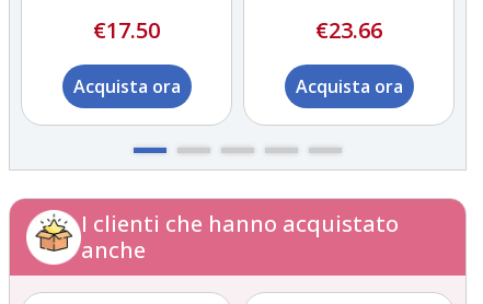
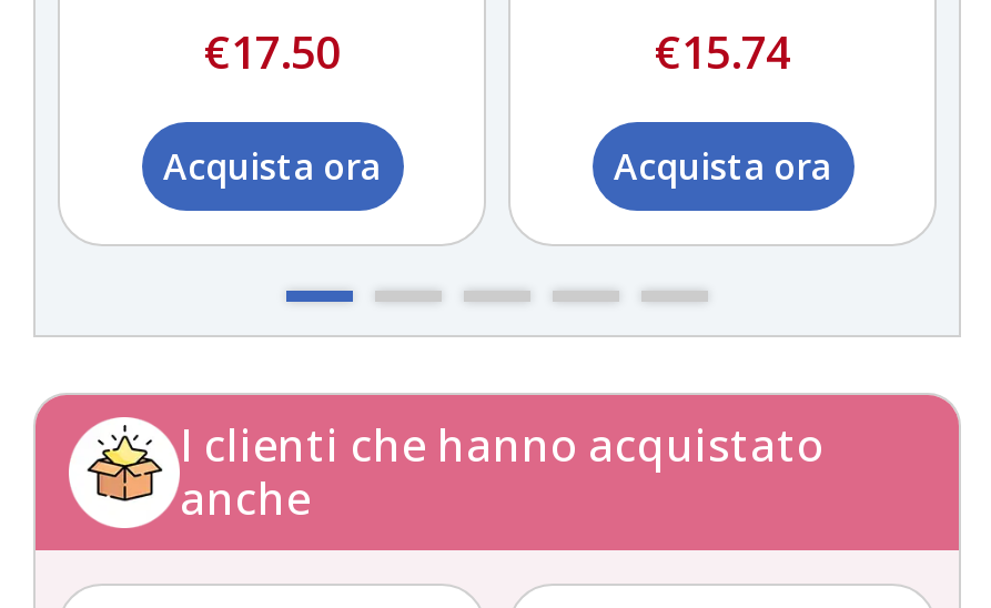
[315,15,382,45] €23.66 -> [655,22,790,82] €15.74

